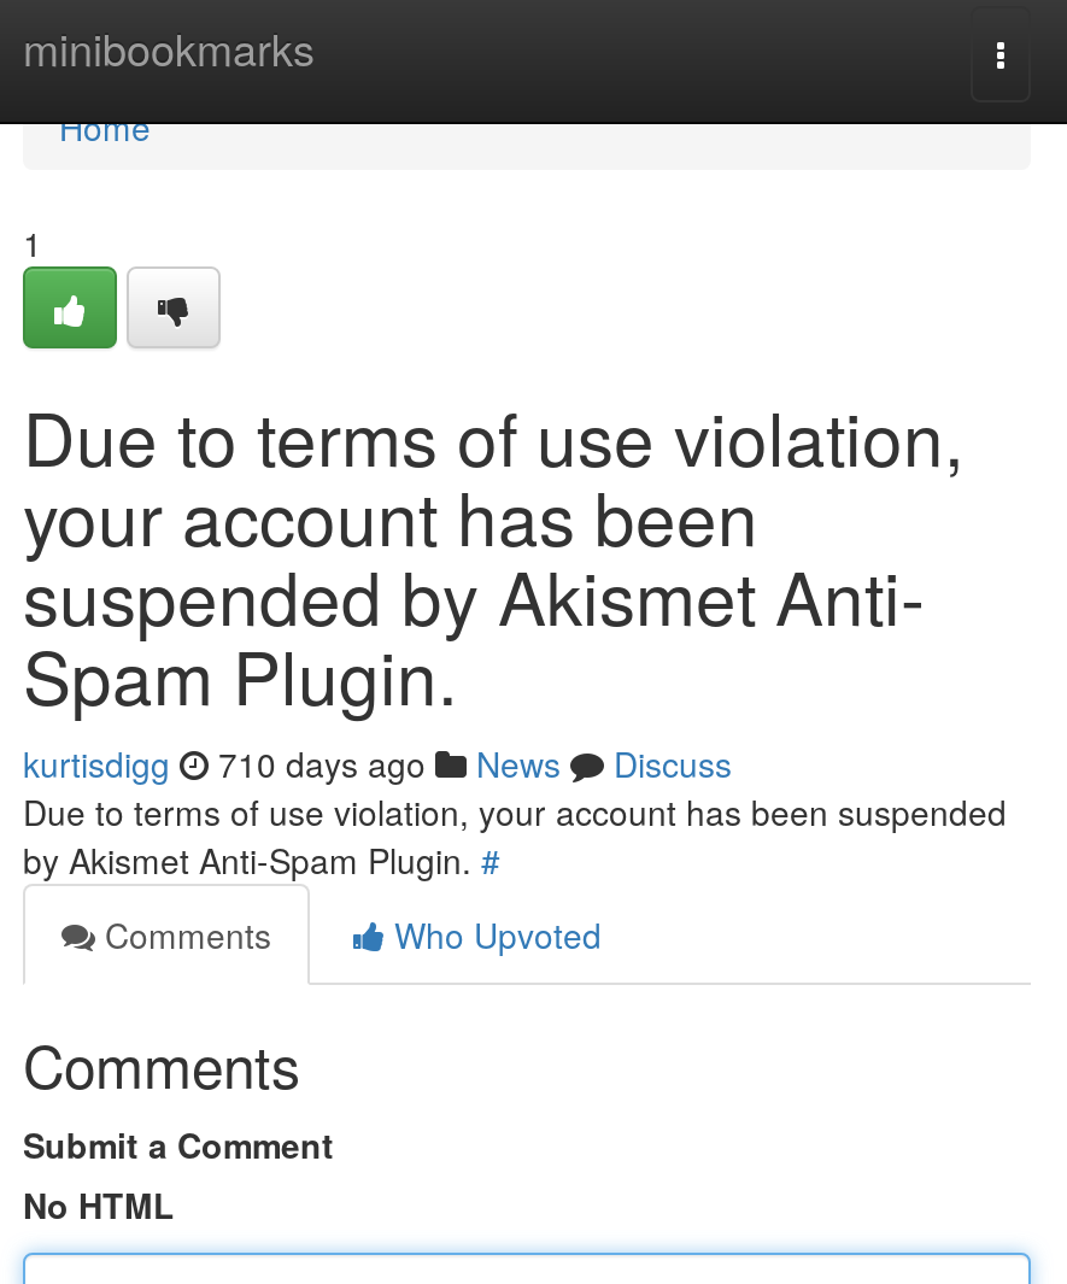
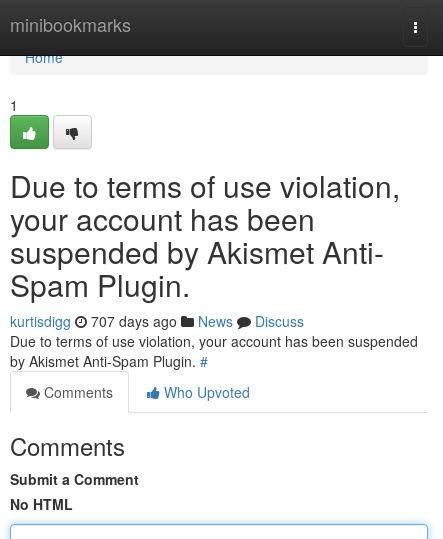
[23,739,732,787] kurtisdigg 710 days ago News Discuss -> [10,311,304,331] kurtisdigg 707 days ago News Discuss

